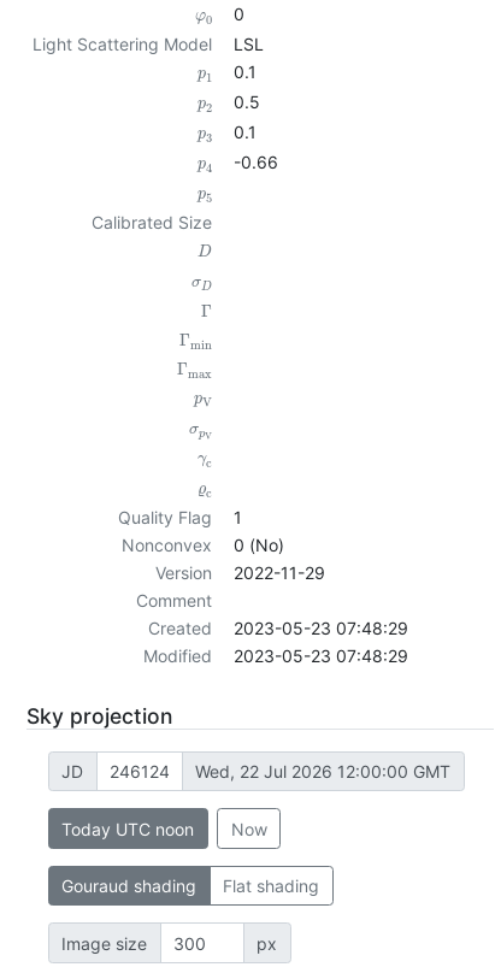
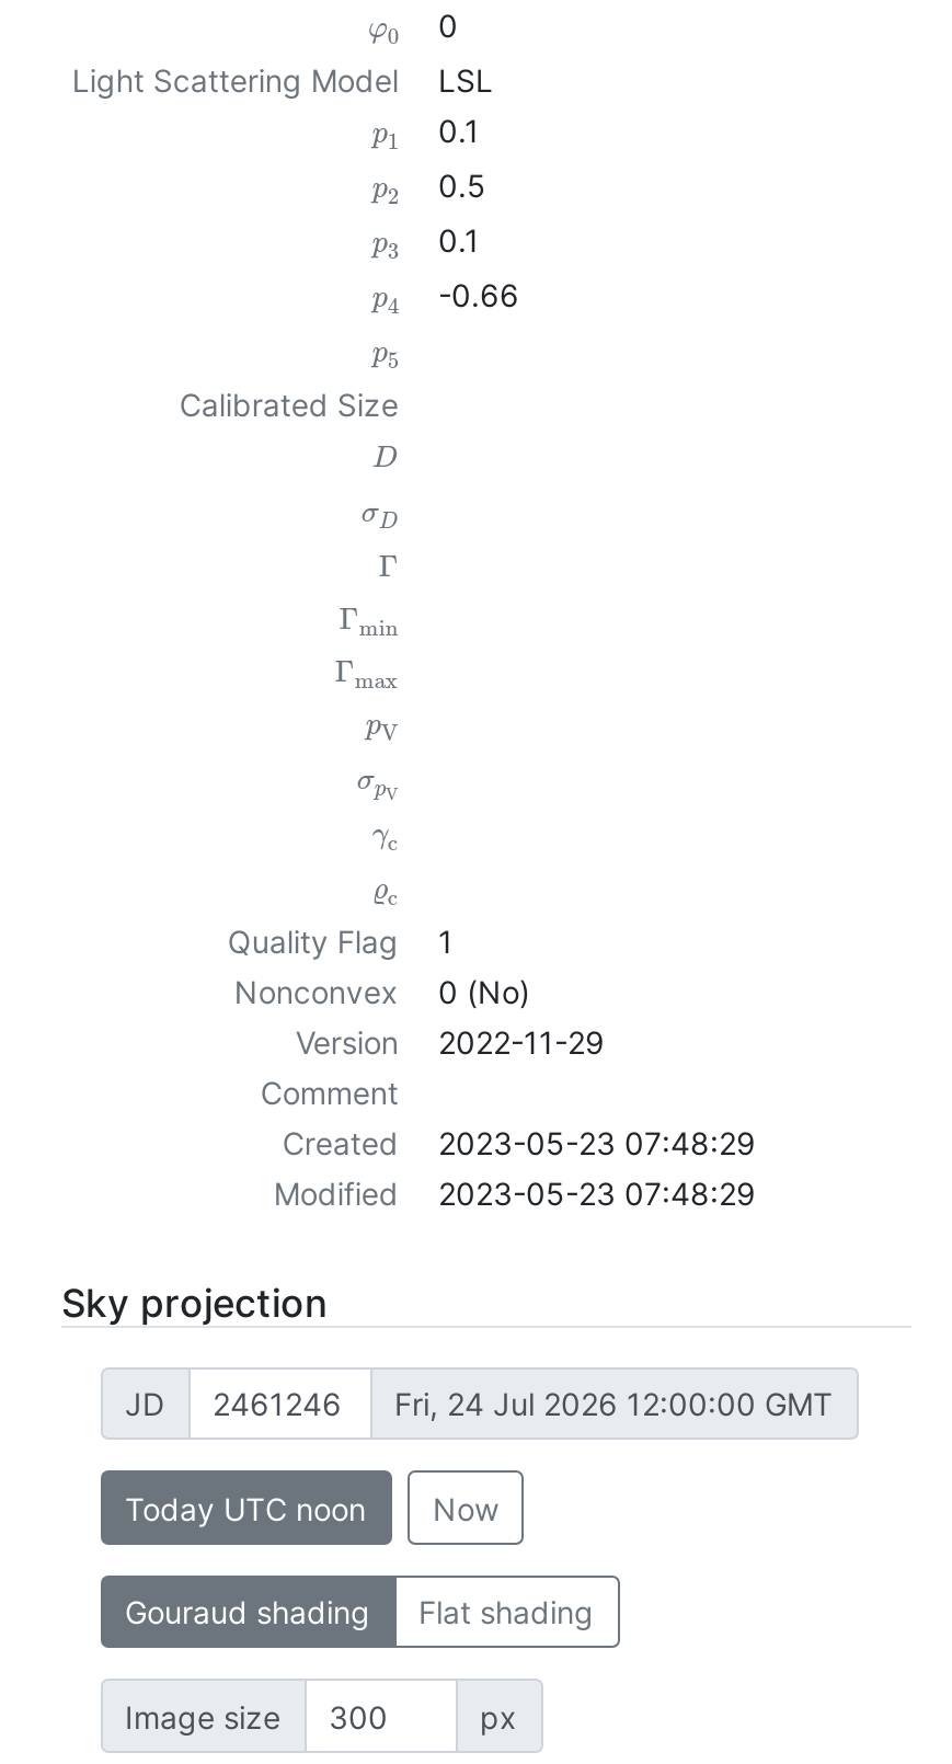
[195,761,450,782] Wed, 22 Jul 2026 12:00:00 GMT -> [394,1385,833,1423] Fri, 24 Jul 2026 12:00:00 GMT

